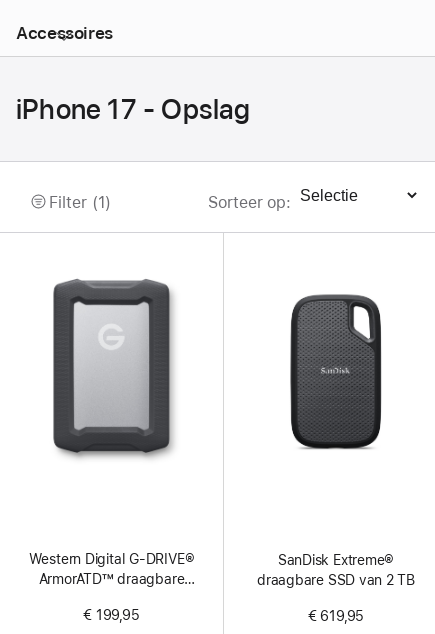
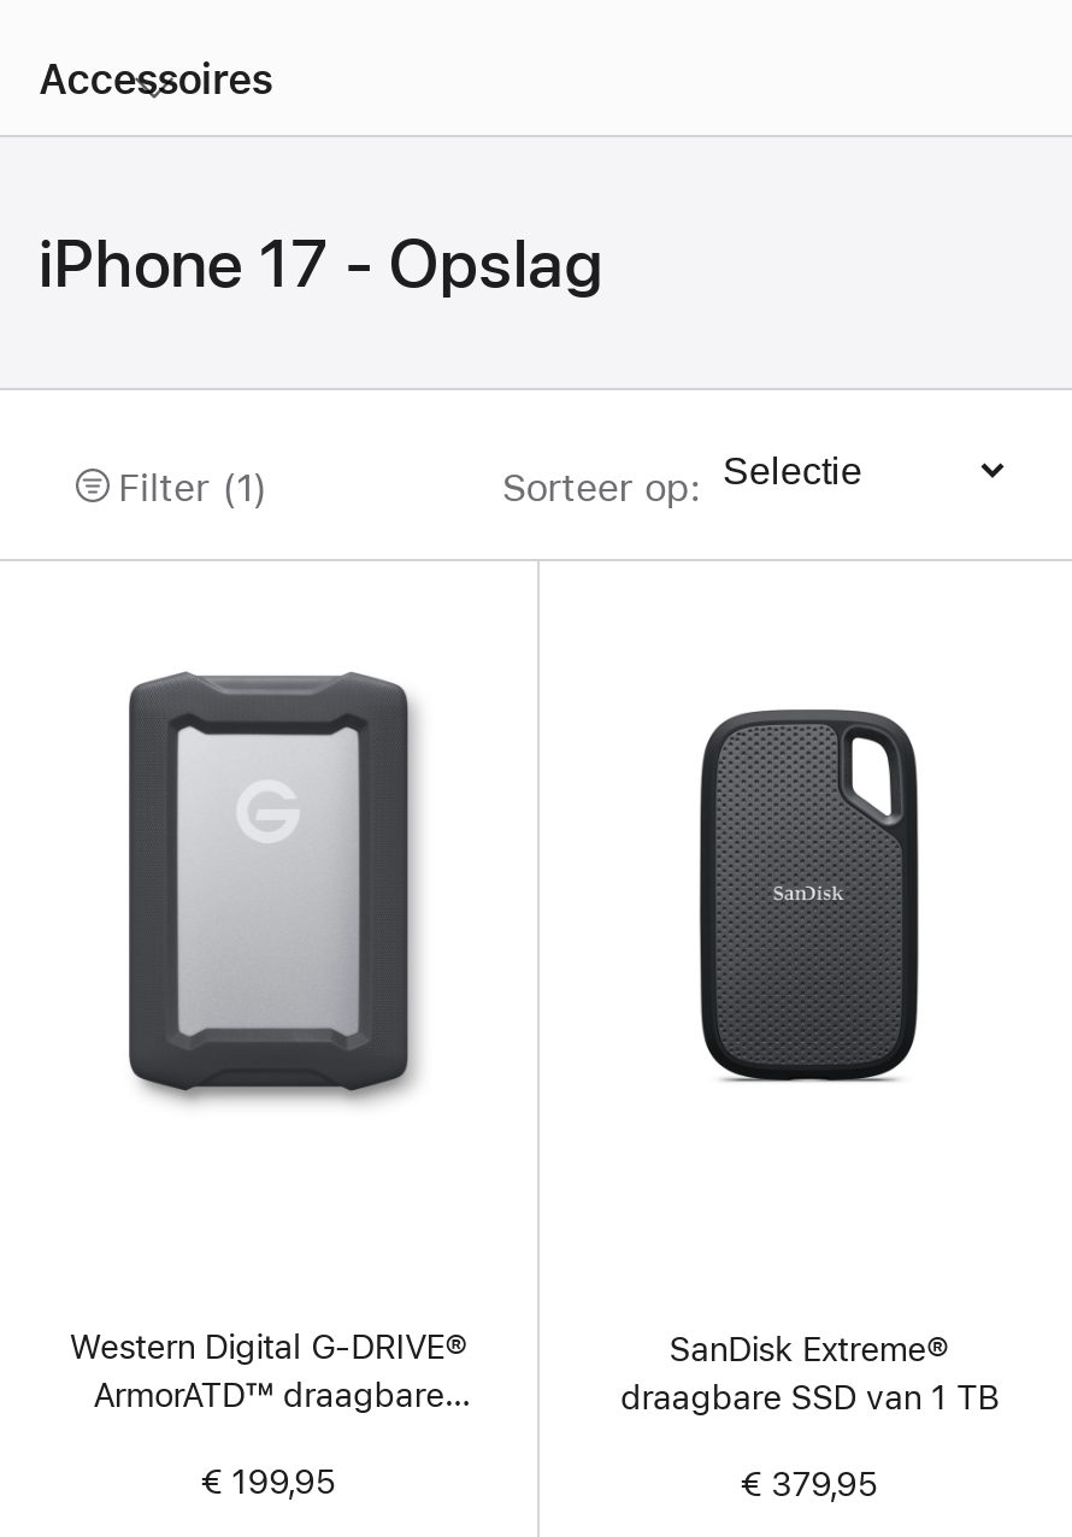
[257,572,415,588] draagbare SSD van 2 TB -> [620,1377,999,1416] draagbare SSD van 1 TB
[308,608,364,624] € 619,95 -> [741,1464,878,1502] € 379,95

